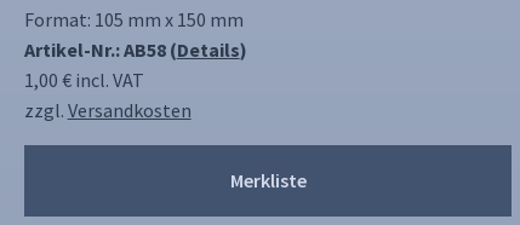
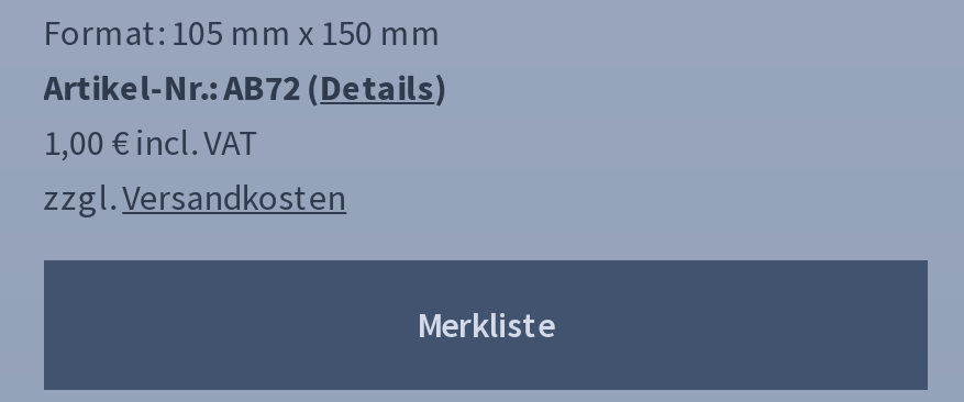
[24,38,247,62] Artikel-Nr.: AB58 (Details) -> [43,65,448,109] Artikel-Nr.: AB72 (Details)

